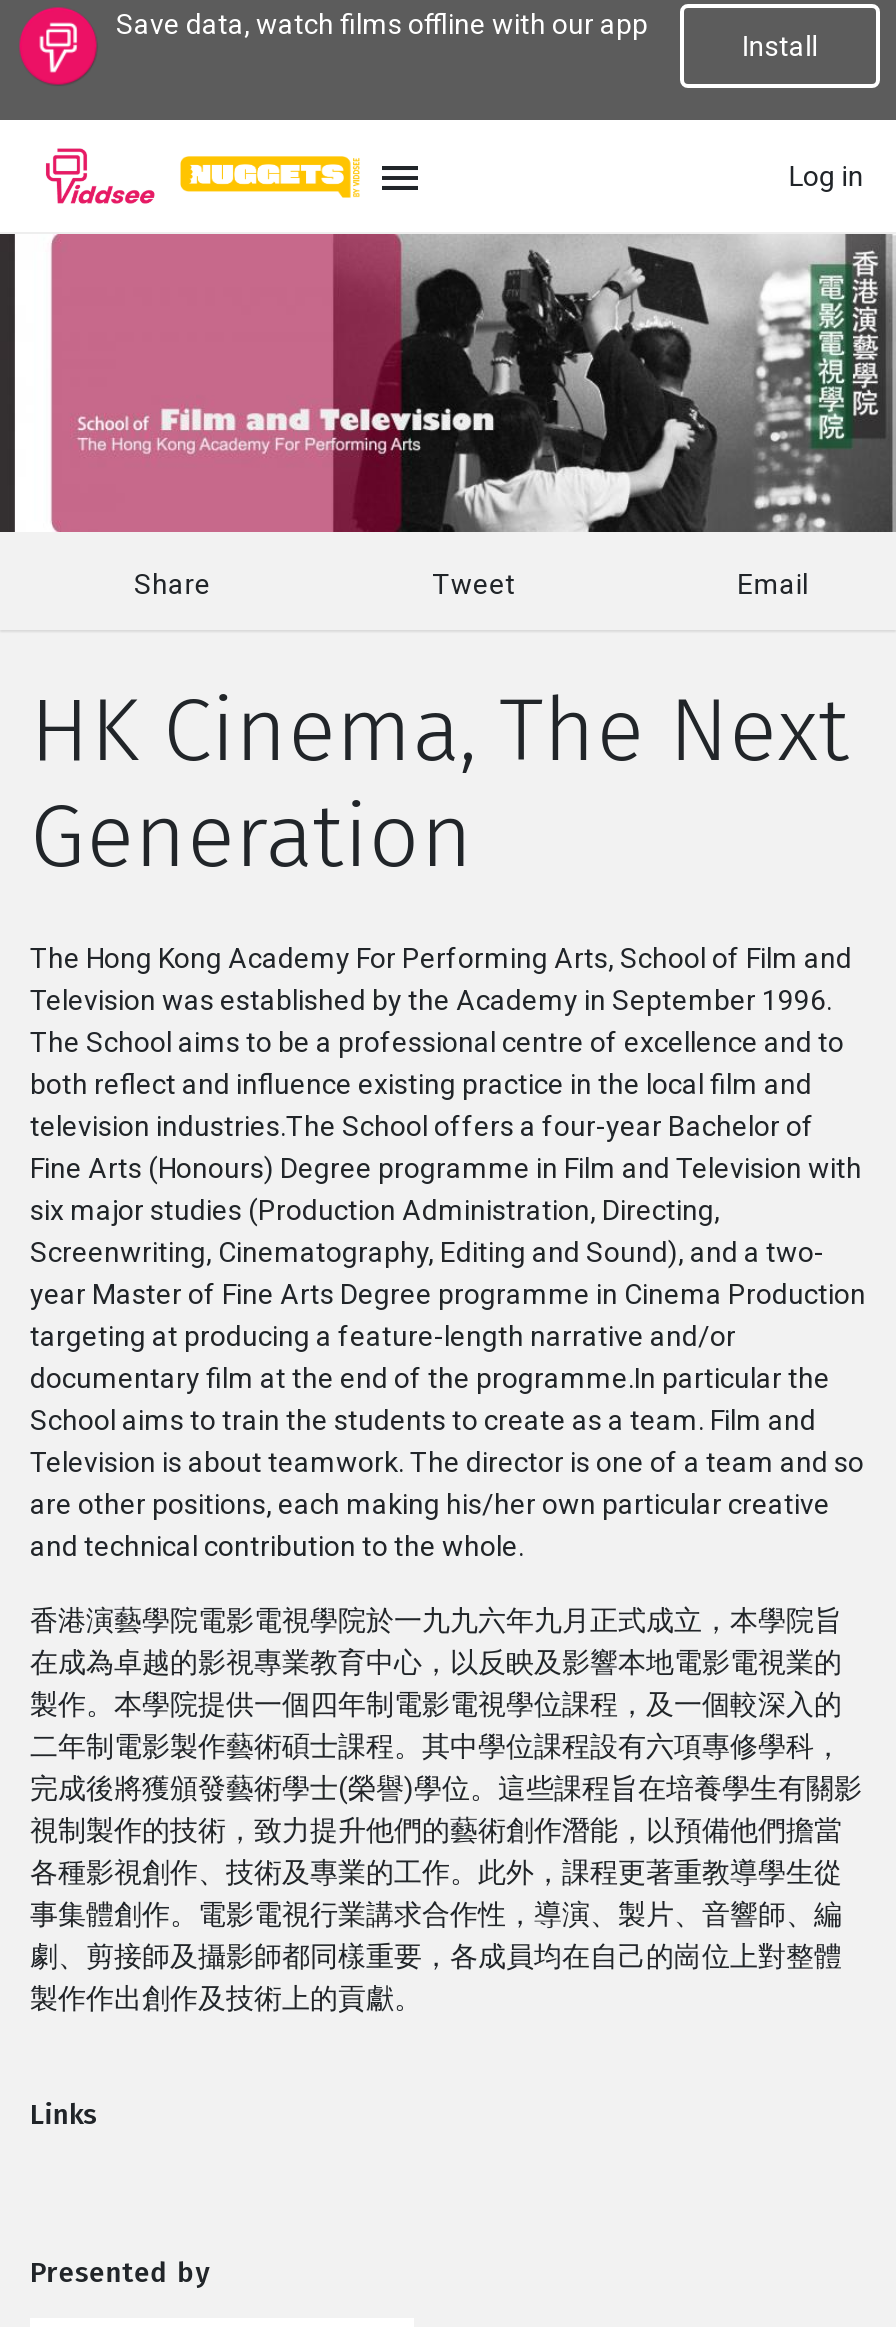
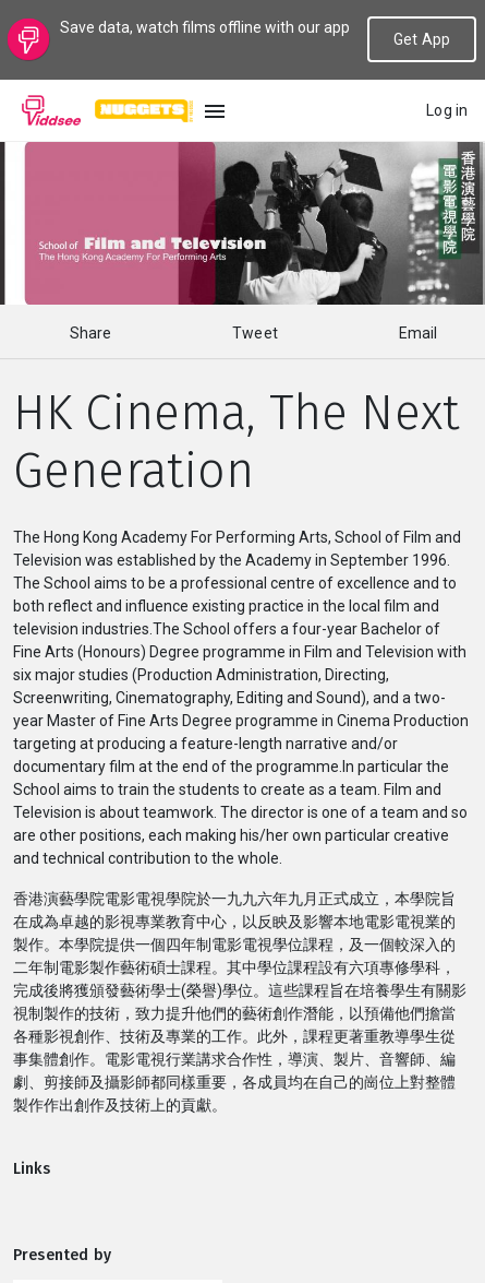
[742,30,818,62] Install -> [394,31,450,48] Get App

